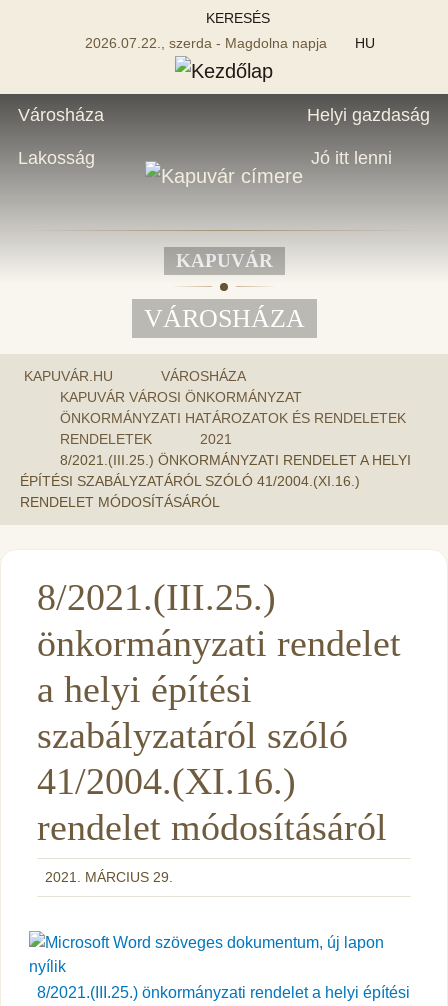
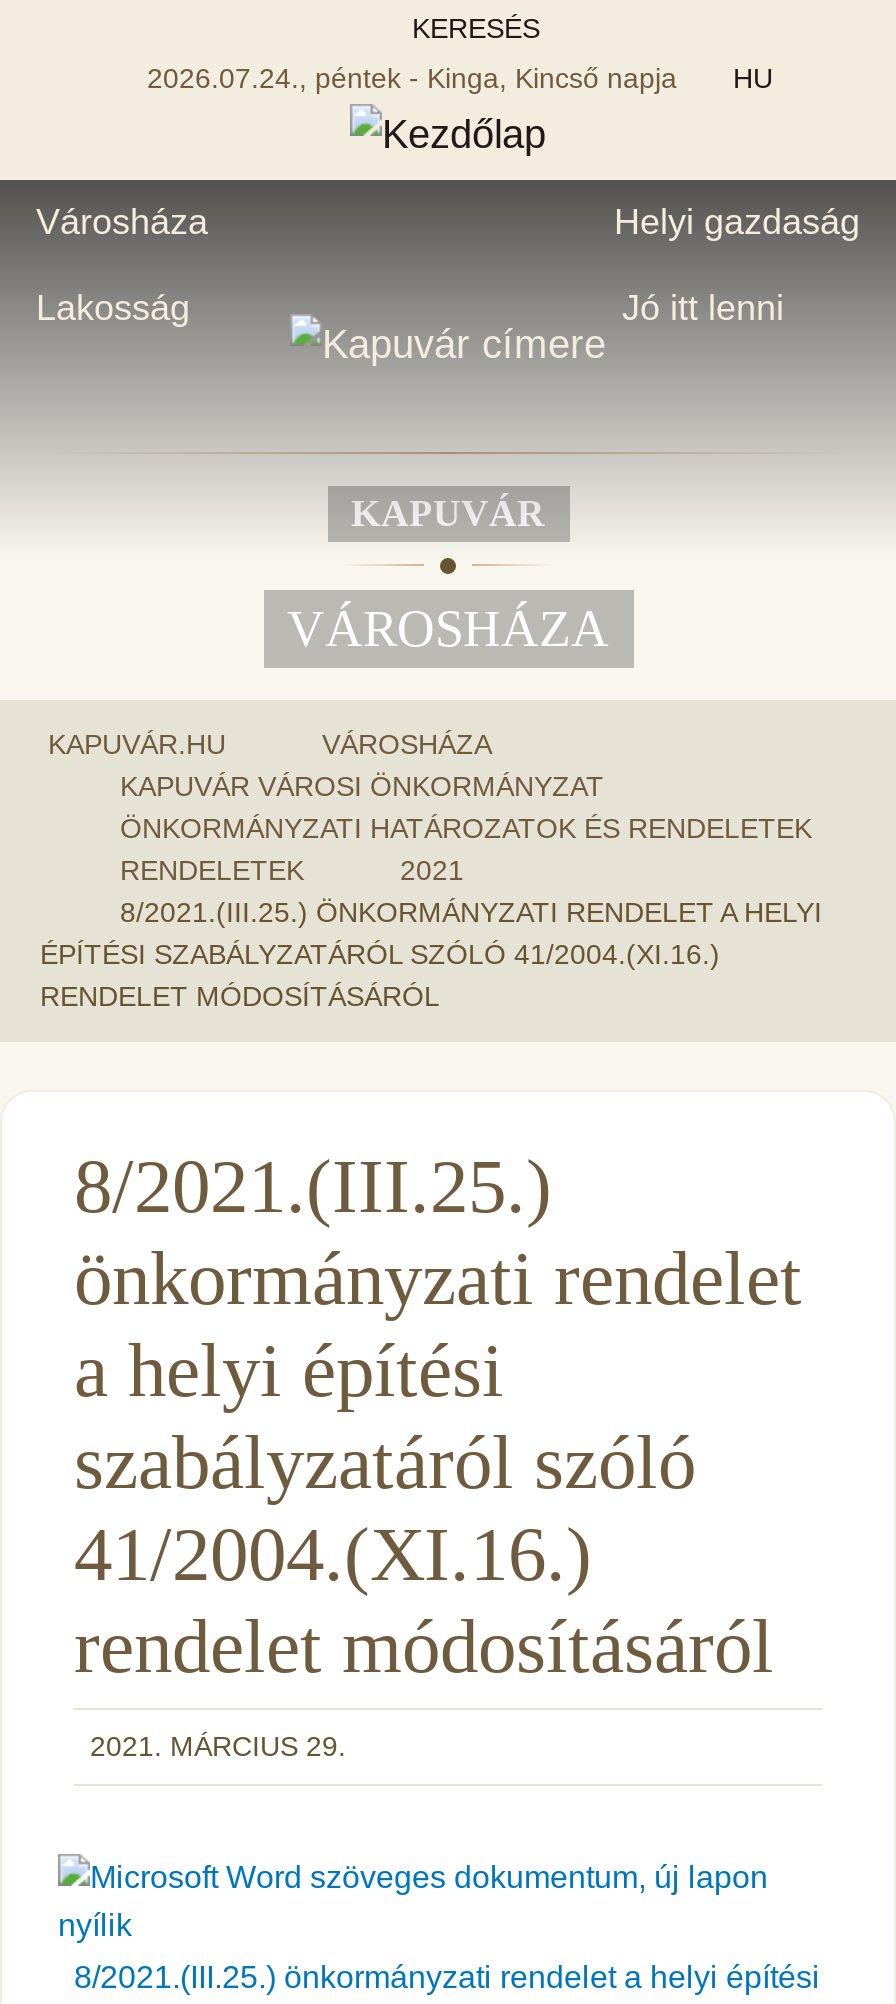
[85,35,331,51] 2026.07.22., szerda - Magdolna napja -> [147,62,685,94] 2026.07.24., péntek - Kinga, Kincső napja

